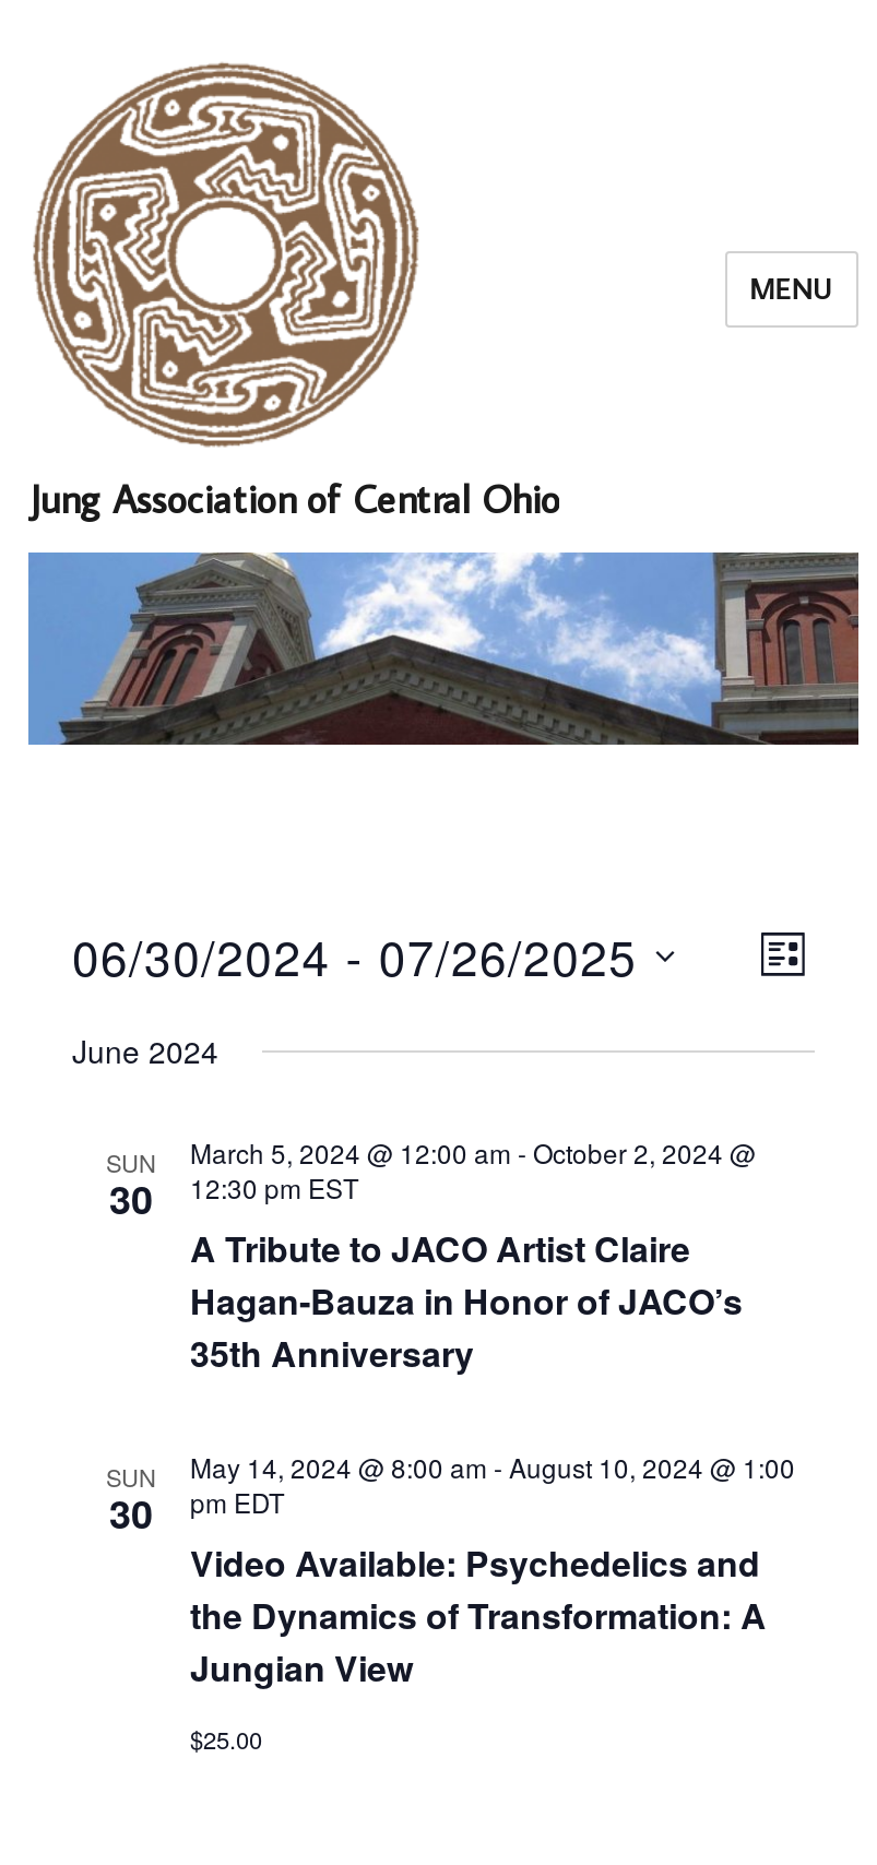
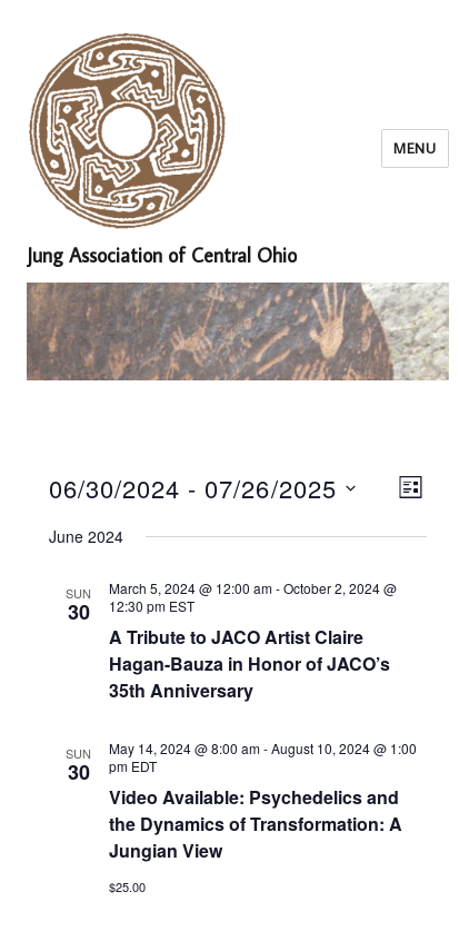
[26,550,861,747] [image] -> [26,281,449,382] [image]

